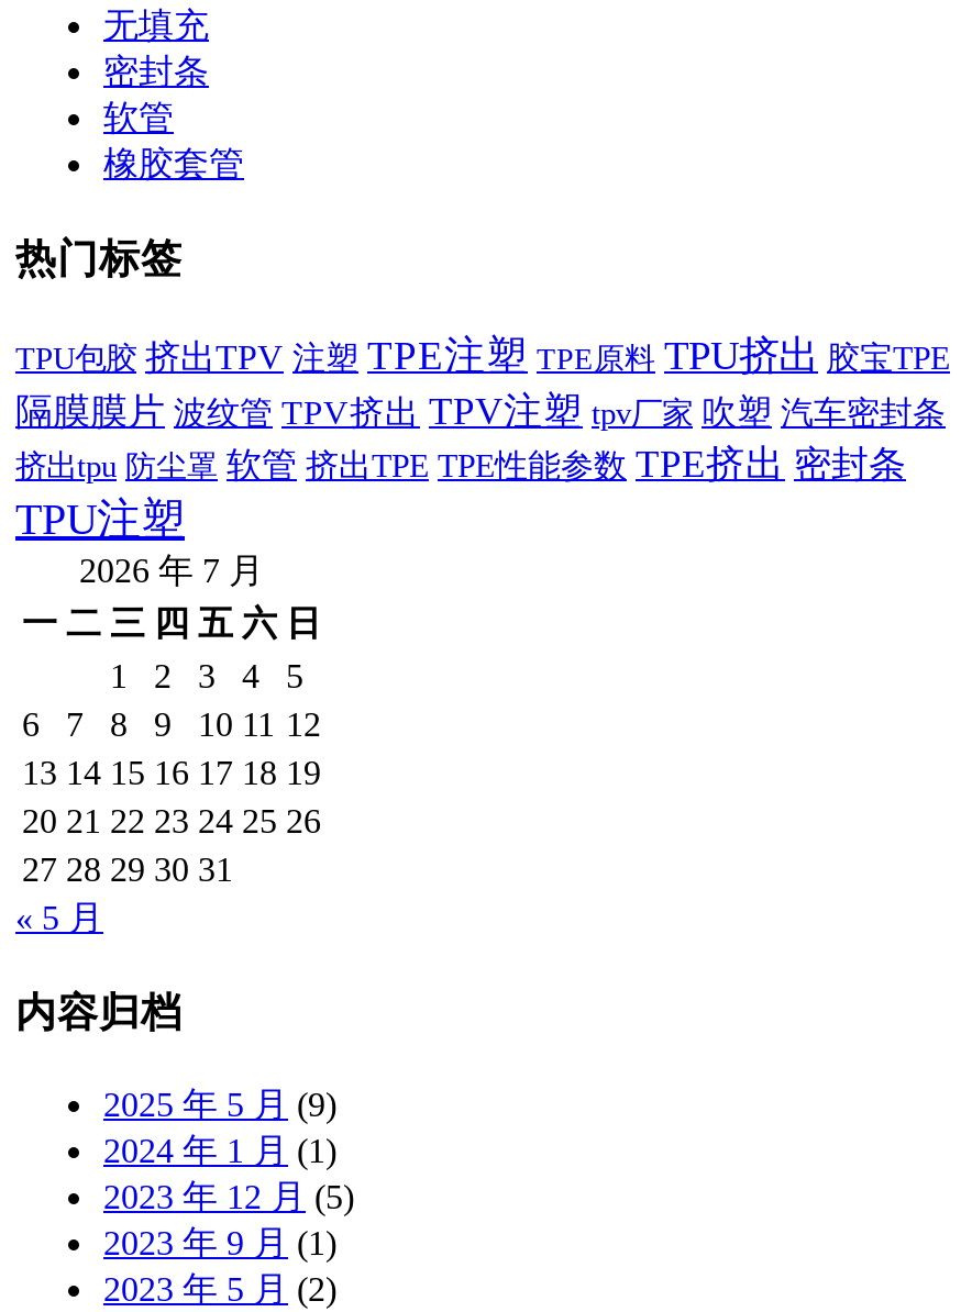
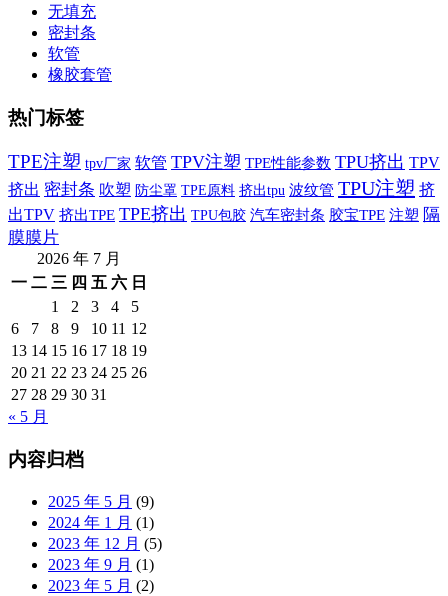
[15,332,950,543] TPU包胶 挤出TPV 注塑 TPE注塑 TPE原料 TPU挤出 胶宝TPE | 隔膜膜片 波纹管 TPV挤出 TPV注塑 tpv厂家 吹塑 汽车密封条 | 挤出tpu 防尘罩 软管 挤出TPE TPE性能参数 TPE挤出 密封条 | TPU注塑 -> [8,151,440,247] TPE注塑 tpv厂家 软管 TPV注塑 TPE性能参数 TPU挤出 TPV | 挤出 密封条 吹塑 防尘罩 TPE原料 挤出tpu 波纹管 TPU注塑 挤 | 出TPV 挤出TPE TPE挤出 TPU包胶 汽车密封条 胶宝TPE 注塑 隔 | 膜膜片

